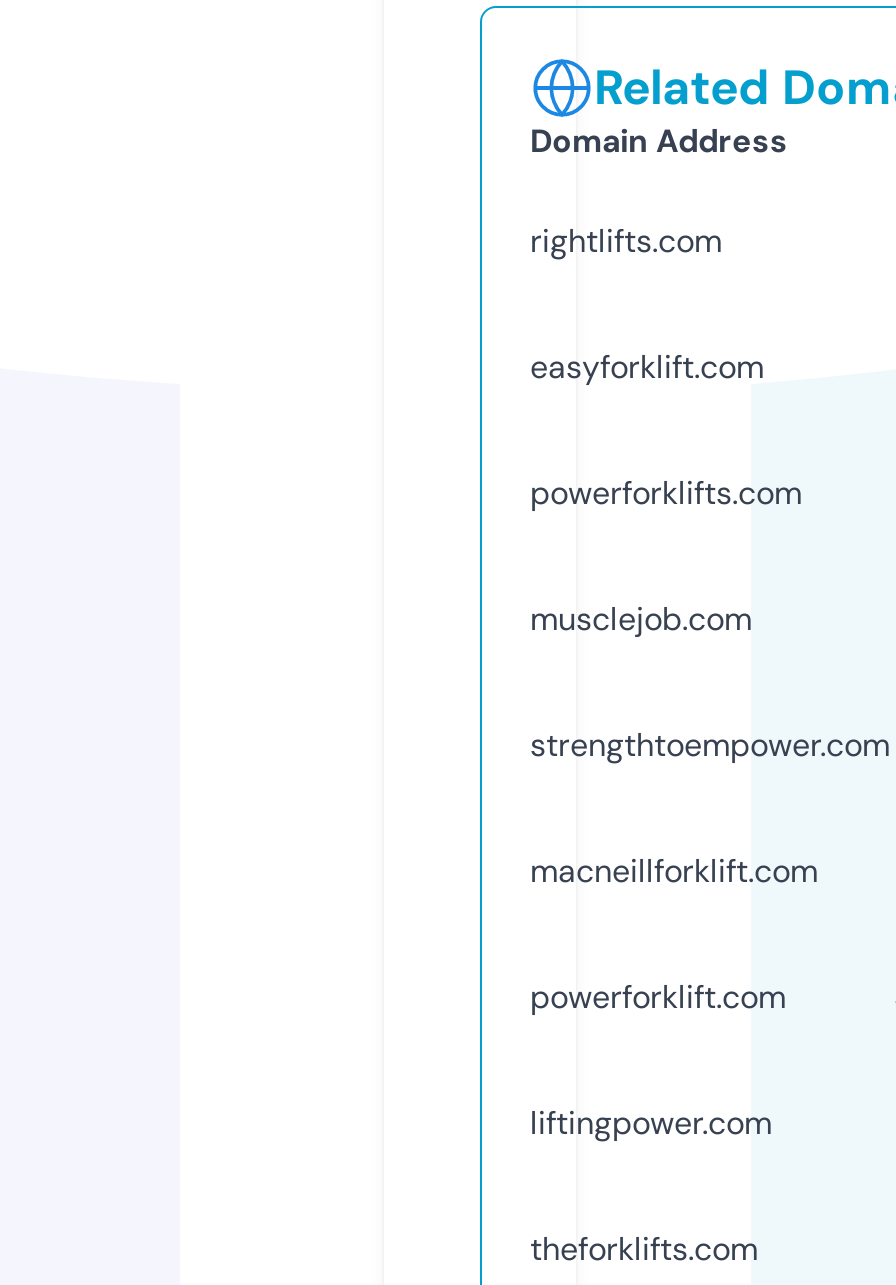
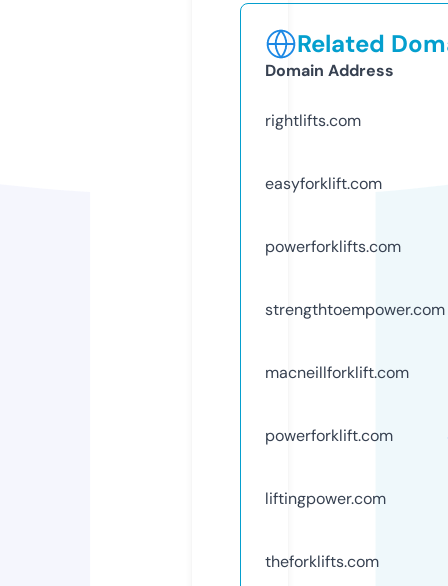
[530,598,752,640] musclejob.com -> none

